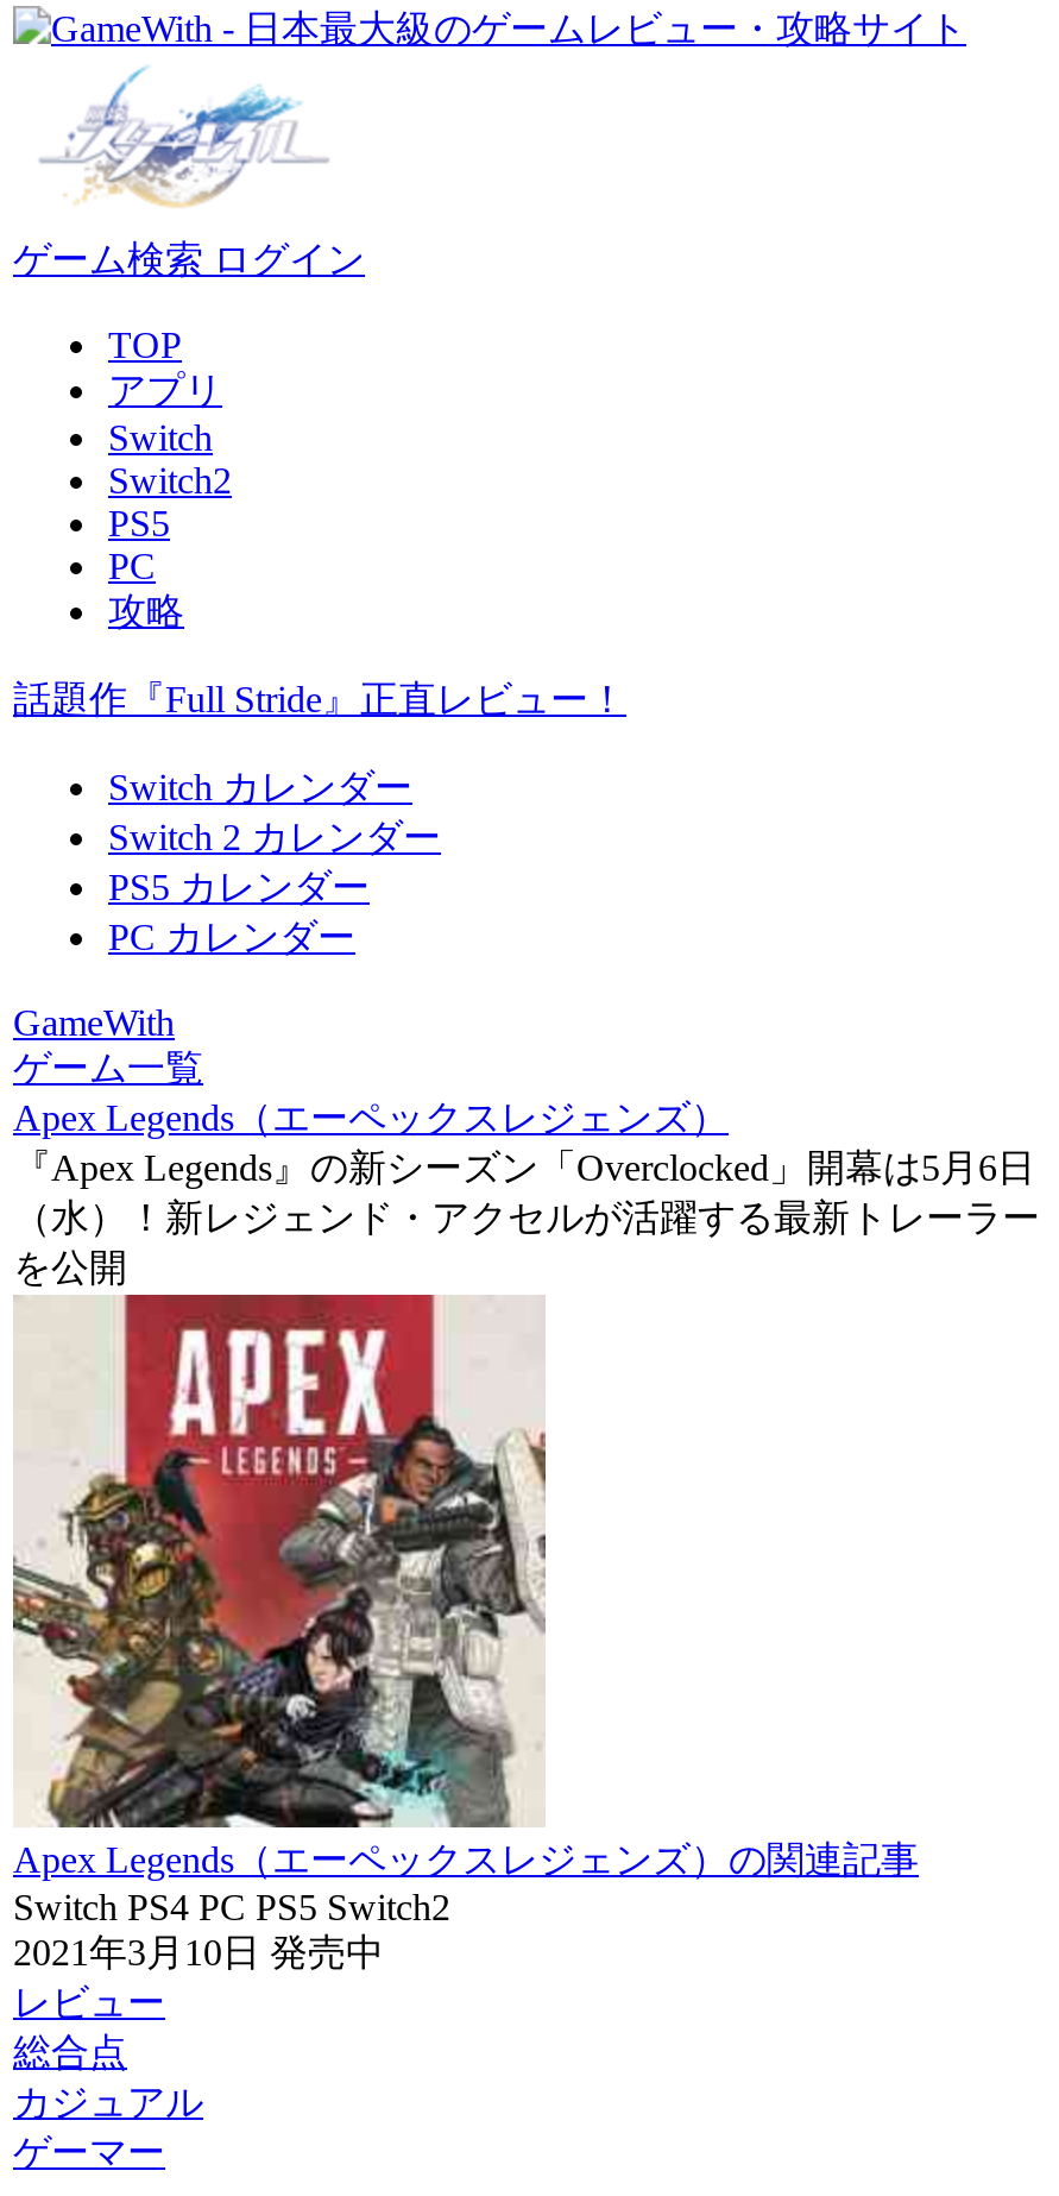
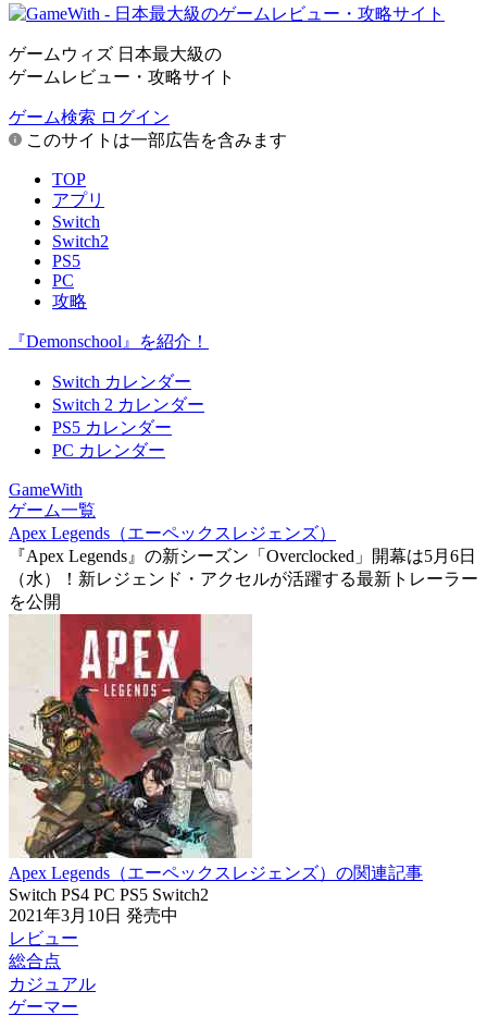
none -> [9,45,235,86] ゲームウィズ 日本最大級の | ゲームレビュー・攻略サイト
none -> [22,131,287,149] このサイトは一部広告を含みます
[13,679,626,719] 話題作『Full Stride』正直レビュー！ -> [9,332,209,351] 『Demonschool』を紹介！

